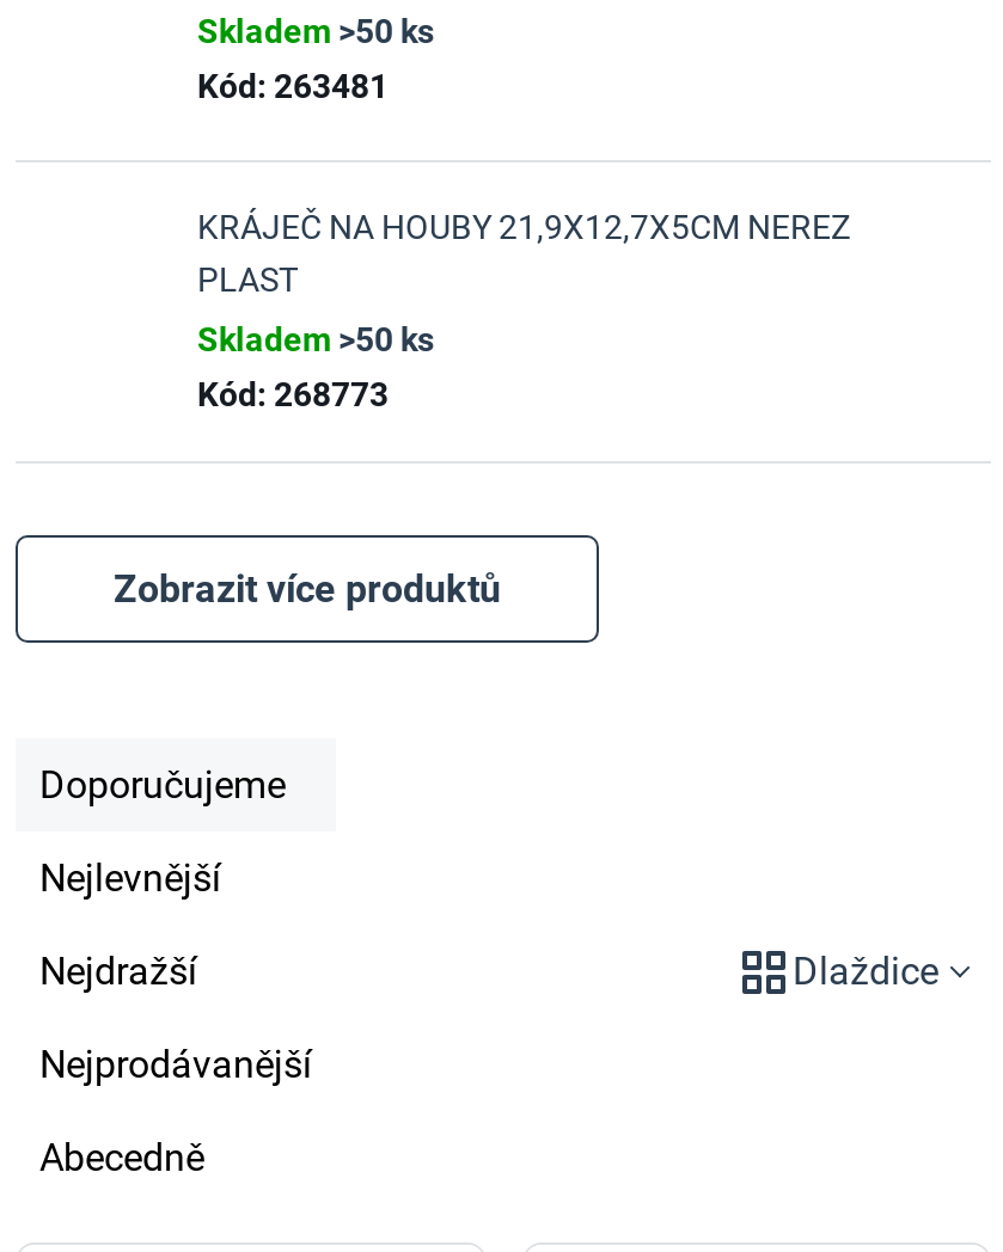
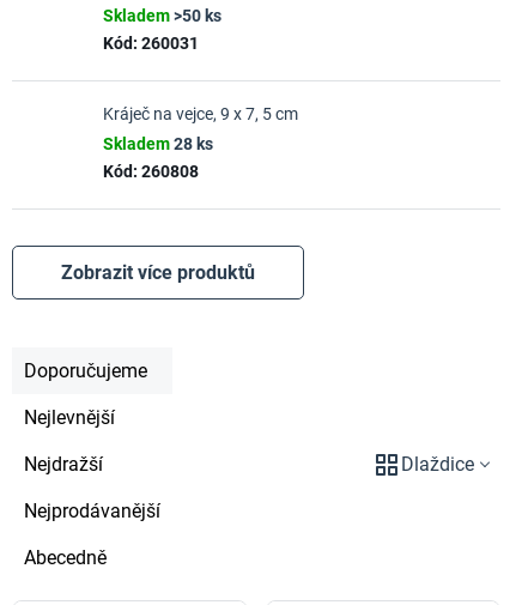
[197,67,389,105] Kód: 263481 -> [103,34,199,53] Kód: 260031
[197,208,850,299] KRÁJEČ NA HOUBY 21,9X12,7X5CM NEREZ | PLAST -> [103,104,298,123] Kráječ na vejce, 9 x 7, 5 cm
[197,320,434,413] Skladem >50 ks | Kód: 268773 -> [103,134,213,181] Skladem 28 ks | Kód: 260808

